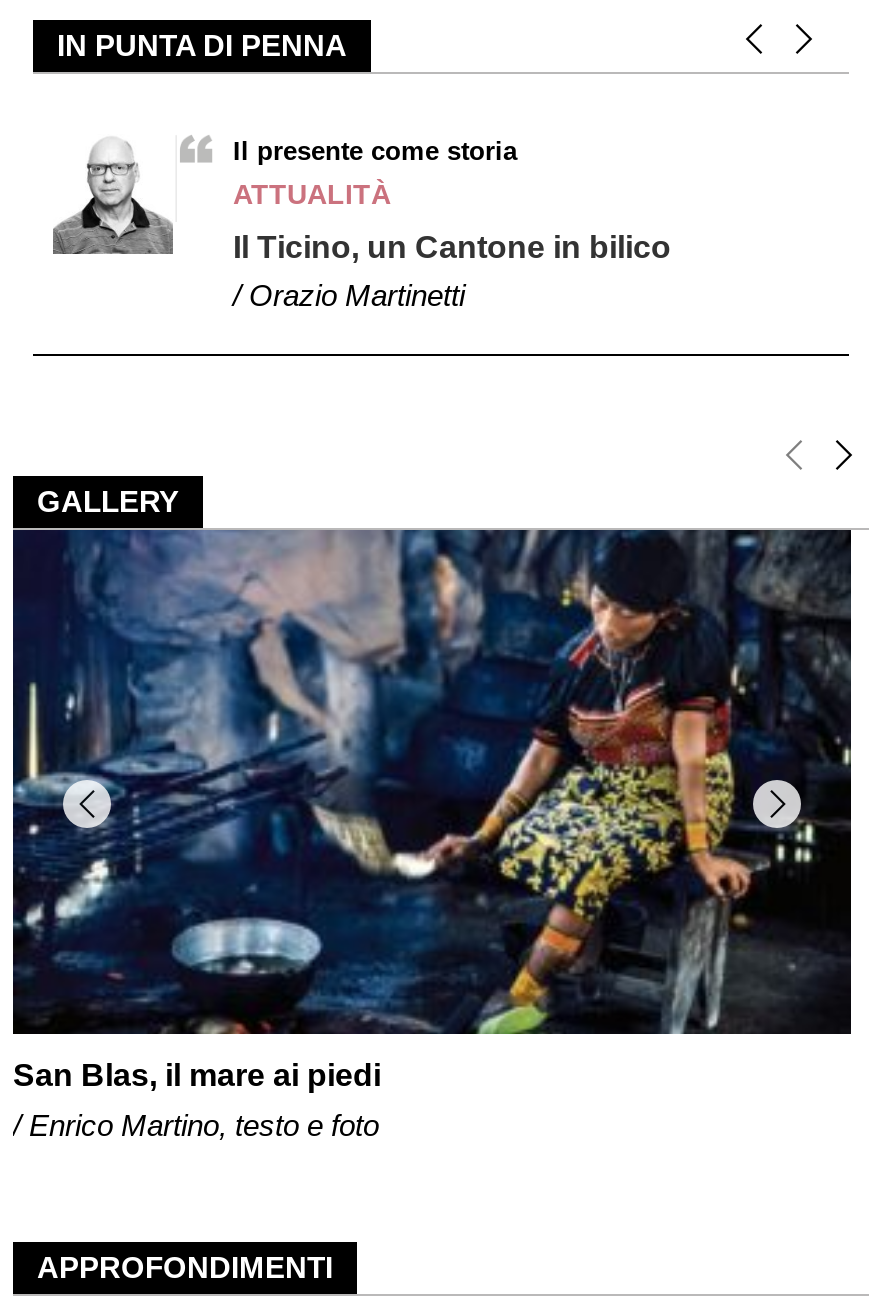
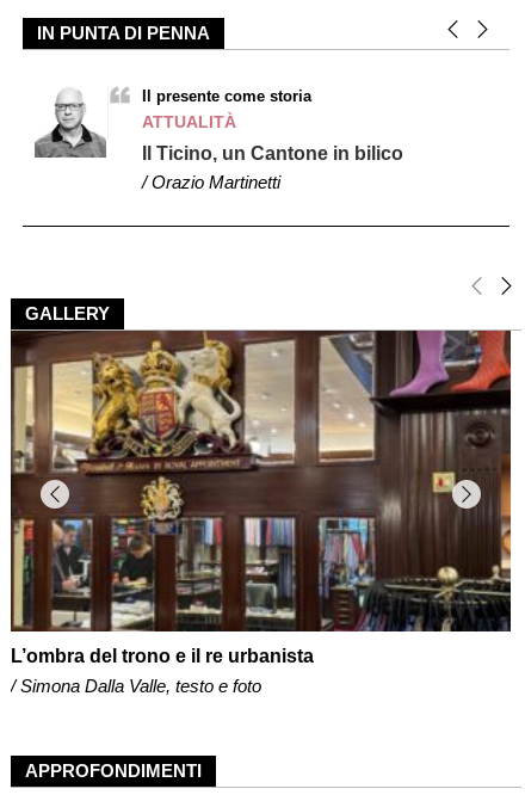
[11,528,853,1092] [image] | San Blas, il mare ai piedi -> [10,329,512,666] [image] | L’ombra del trono e il re urbanista
[13,1108,379,1142] / Enrico Martino, testo e foto -> [11,676,261,696] / Simona Dalla Valle, testo e foto

